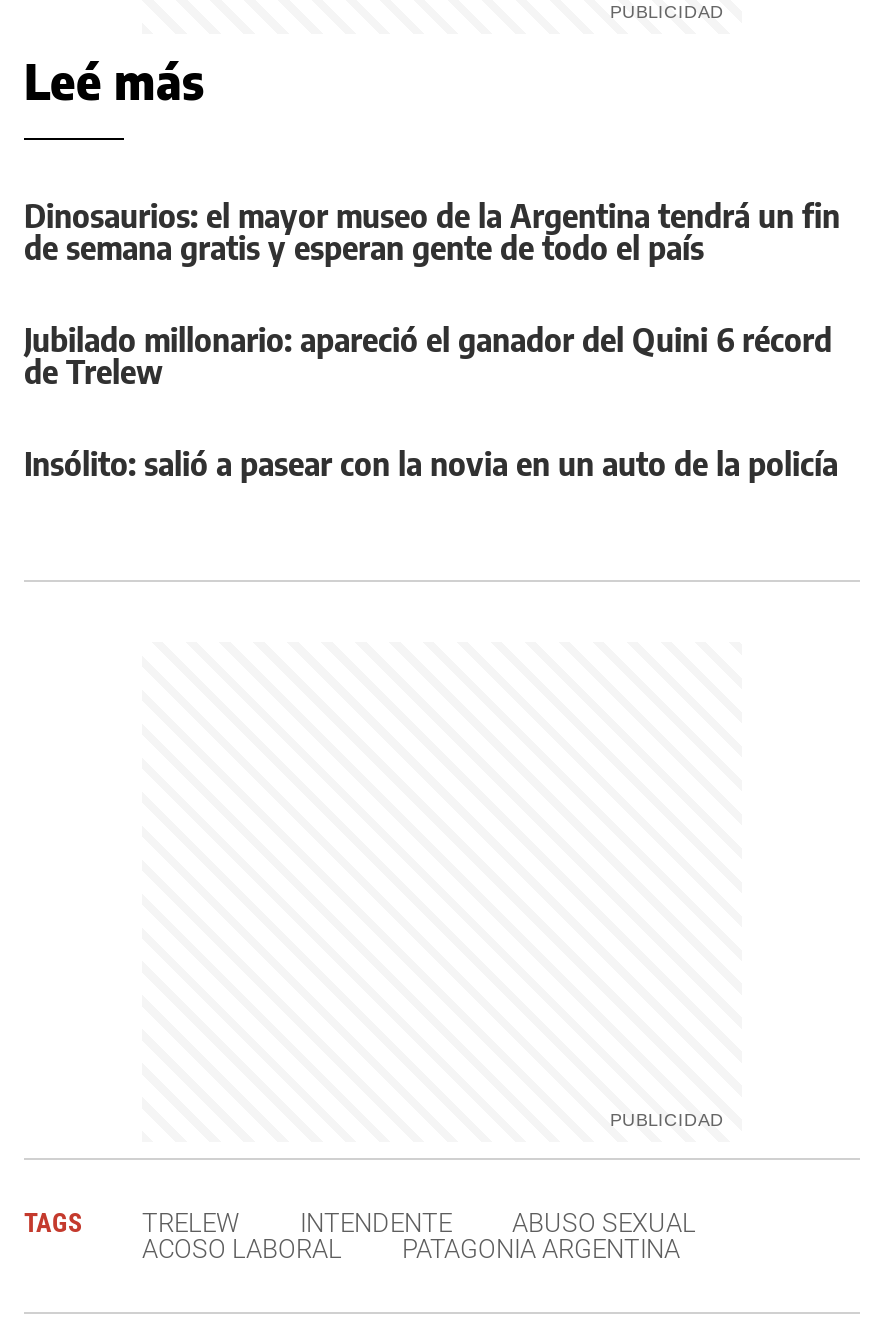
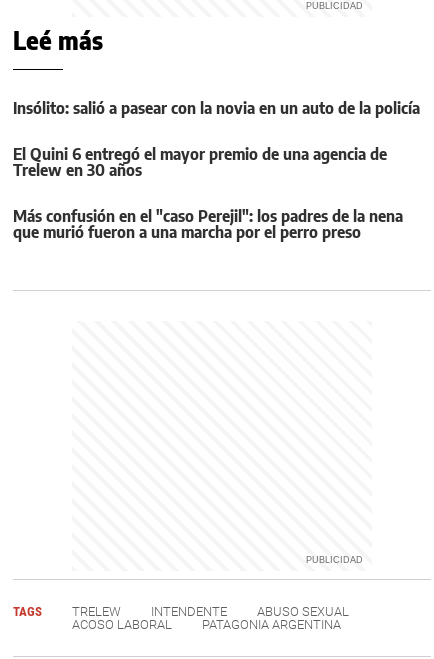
[24,196,840,392] Dinosaurios: el mayor museo de la Argentina tendrá un fin | de semana gratis y esperan gente de todo el país | Jubilado millonario: apareció el ganador del Quini 6 récord | de Trelew -> none
moved [24,444,838,484] -> [13,98,420,118]: Insólito: salió a pasear con la novia en un auto de la policía
none -> [13,144,403,242] El Quini 6 entregó el mayor premio de una agencia de | Trelew en 30 años | Más confusión en el "caso Perejil": los padres de la nena | que murió fueron a una marcha por el perro preso

